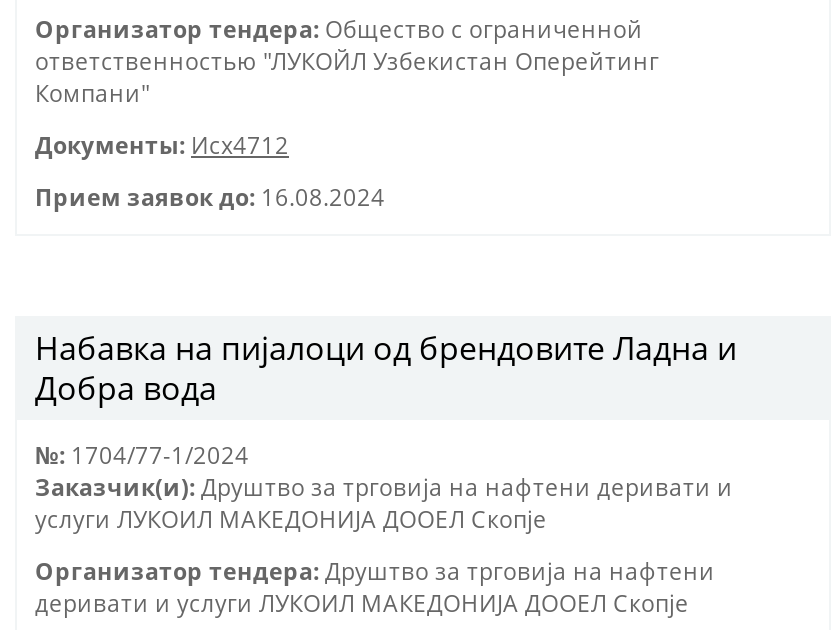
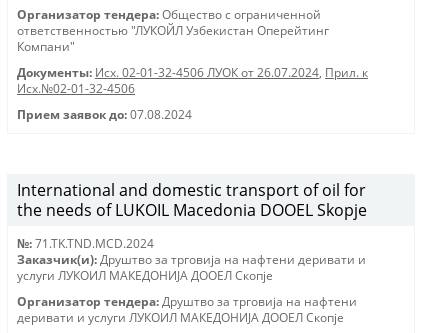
[35,130,289,160] Документы: Исх4712 -> [17,65,368,96] Документы: Исх. 02-01-32-4506 ЛУОК от 26.07.2024, Прил. к | Исх.№02-01-32-4506
[35,182,385,212] Прием заявок до: 16.08.2024 -> [17,107,192,122] Прием заявок до: 07.08.2024
[35,326,737,410] Набавка на пијалоци од брендовите Ладна и | Добра вода -> [17,179,367,221] International and domestic transport of oil for | the needs of LUKOIL Macedonia DOOEL Skopje
[35,440,249,470] №: 1704/77-1/2024 -> [17,236,154,251] №: 71.TK.TND.MCD.2024

